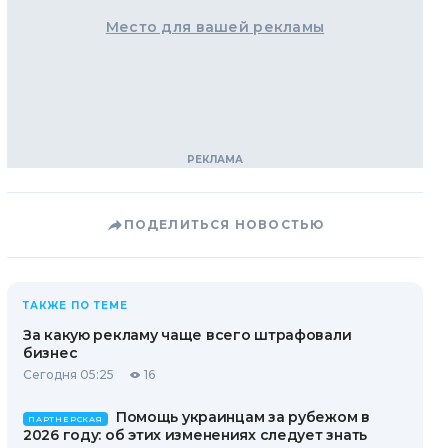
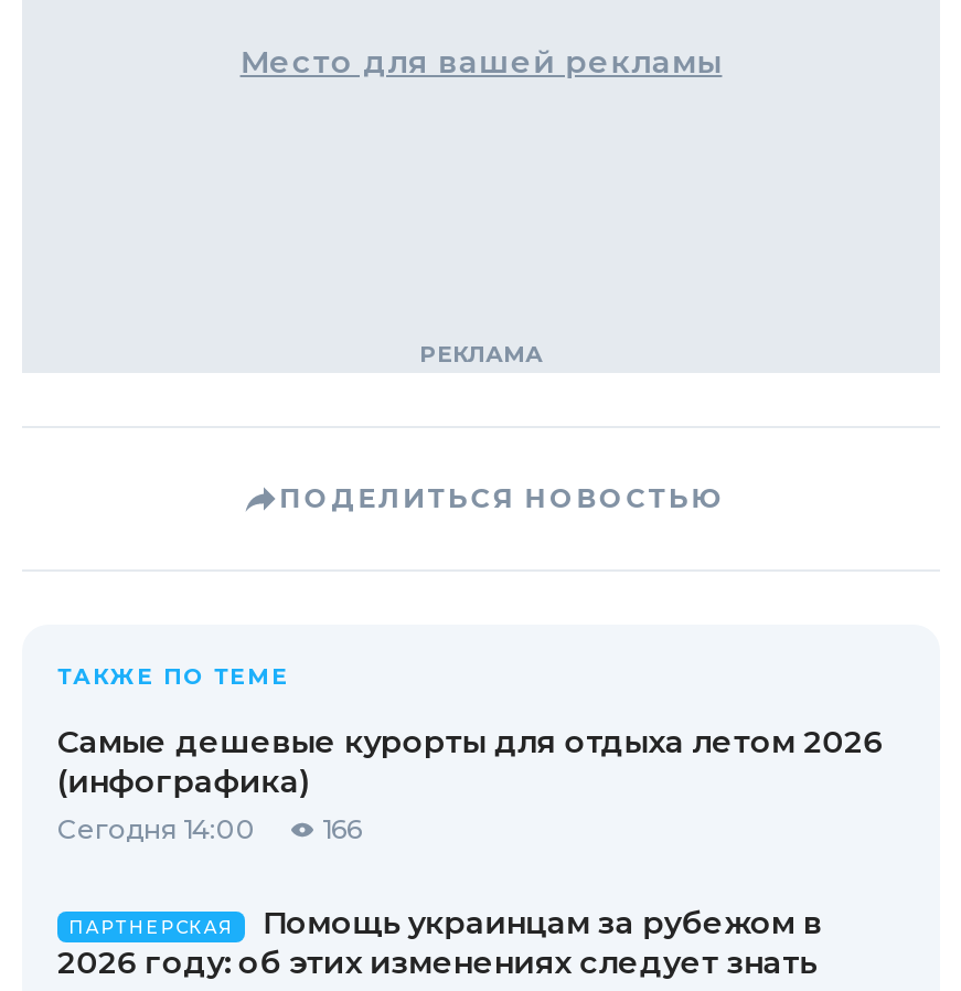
[23,326,351,382] За какую рекламу чаще всего штрафовали | бизнес | Сегодня 05:25 | 16 -> [57,722,883,845] Самые дешевые курорты для отдыха летом 2026 | (инфографика) | Сегодня 14:00 | 166

